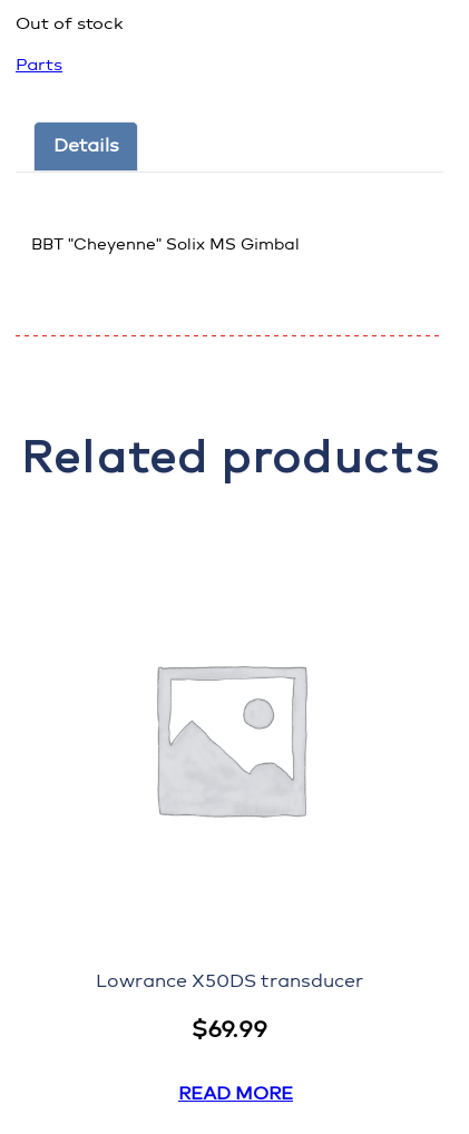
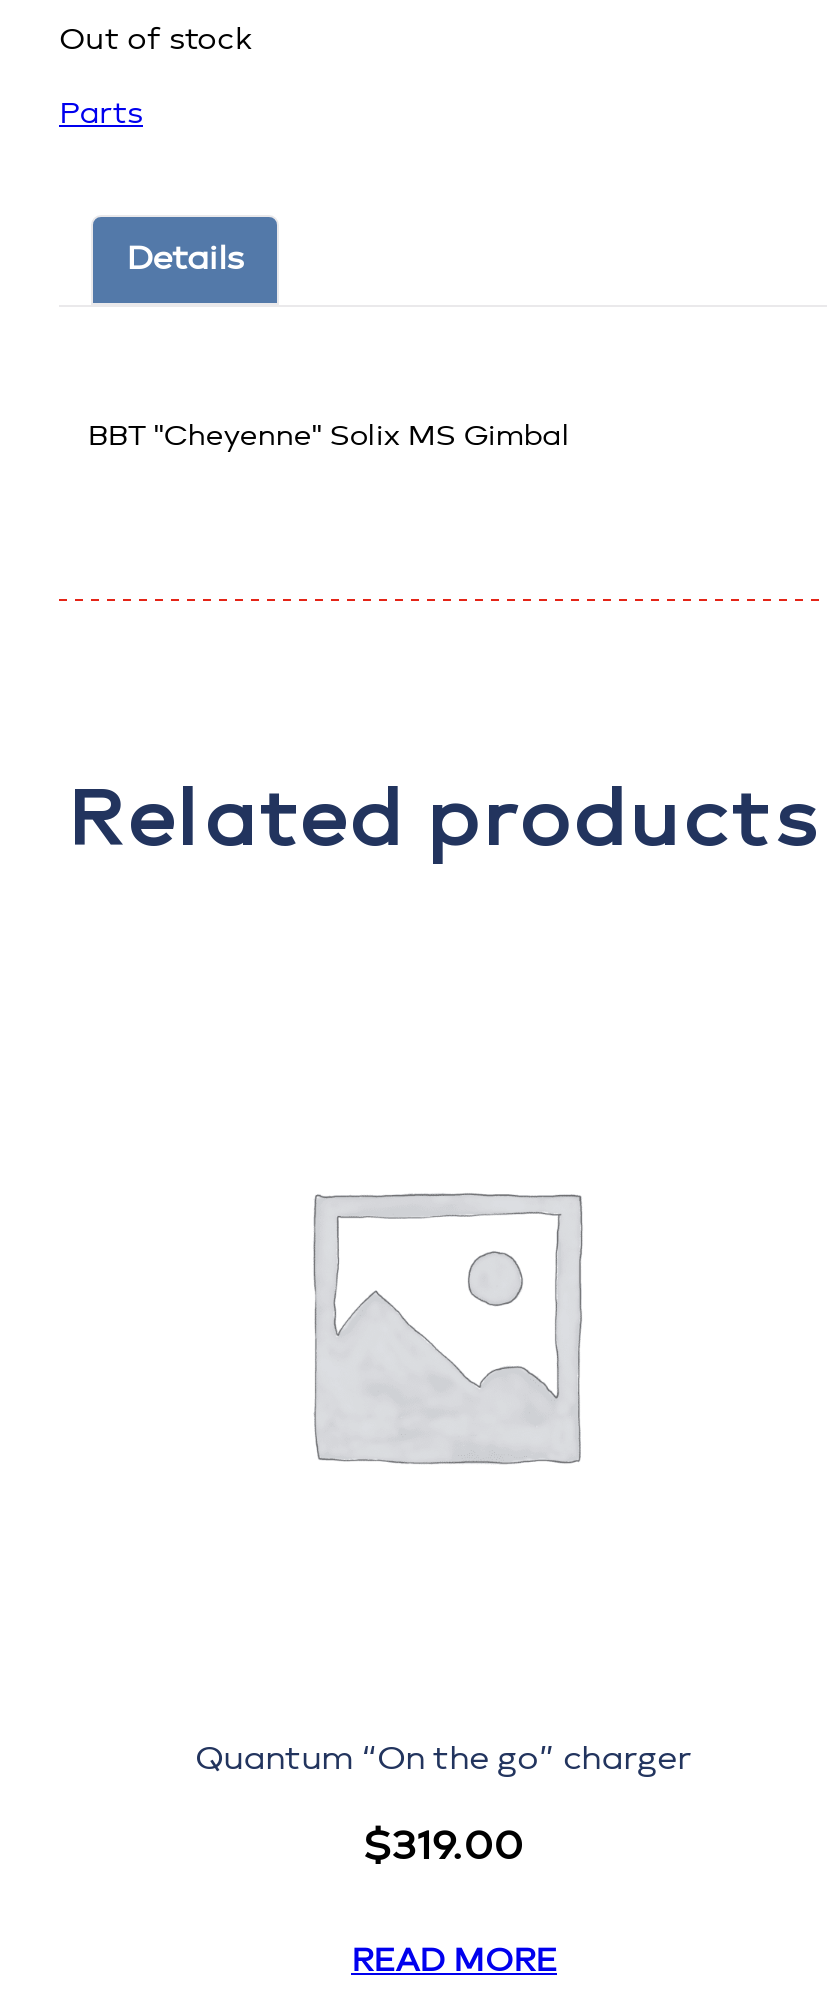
[96,970,363,991] Lowrance X50DS transducer -> [195,1739,691,1777] Quantum “On the go” charger
[192,1016,267,1043] $69.99 -> [363,1821,523,1869] $319.00

